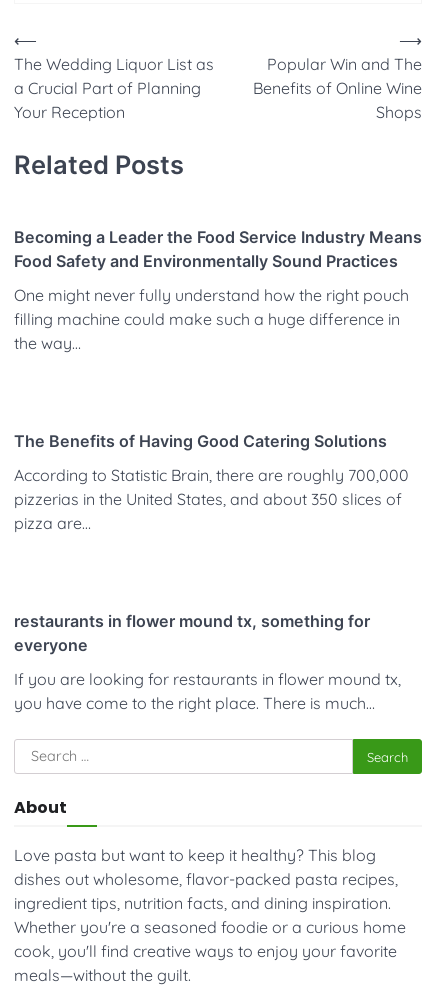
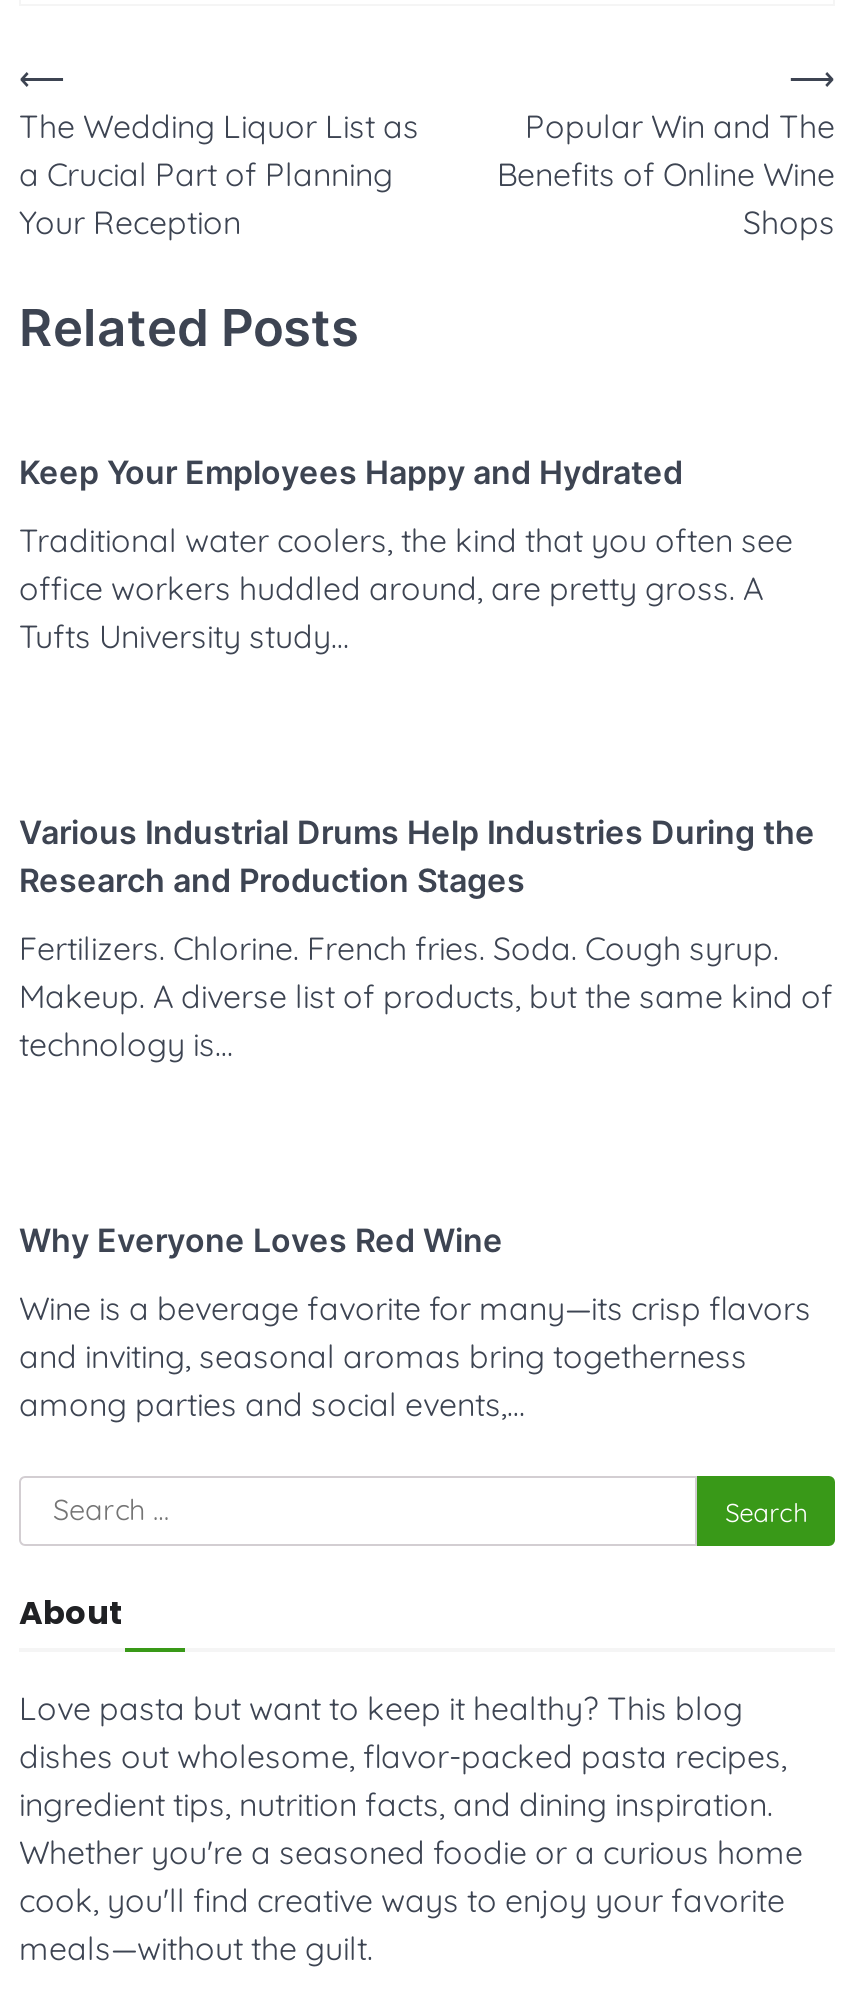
[14,227,422,271] Becoming a Leader the Food Service Industry Means | Food Safety and Environmentally Sound Practices -> [19,453,683,493] Keep Your Employees Happy and Hydrated
[14,285,409,353] One might never fully understand how the right pouch | filling machine could make such a huge difference in | the way… -> [19,521,793,657] Traditional water coolers, the kind that you often see | office workers huddled around, are pretty gross. A | Tufts University study…
[14,431,387,451] The Benefits of Having Good Catering Solutions -> [19,813,815,901] Various Industrial Drums Help Industries During the | Research and Production Stages
[14,465,409,533] According to Statistic Brain, there are roughly 700,000 | pizzerias in the United States, and about 350 slices of | pizza are… -> [19,929,833,1065] Fertilizers. Chlorine. French fries. Soda. Cough syrup. | Makeup. A diverse list of products, but the same kind of | technology is…
[14,611,370,655] restaurants in flower mound tx, something for | everyone -> [19,1221,503,1261] Why Everyone Loves Red Wine
[14,669,401,713] If you are looking for restaurants in flower mound tx, | you have come to the right place. There is much… -> [19,1289,811,1425] Wine is a beverage favorite for many—its crisp flavors | and inviting, seasonal aromas bring togetherness | among parties and social events,…

